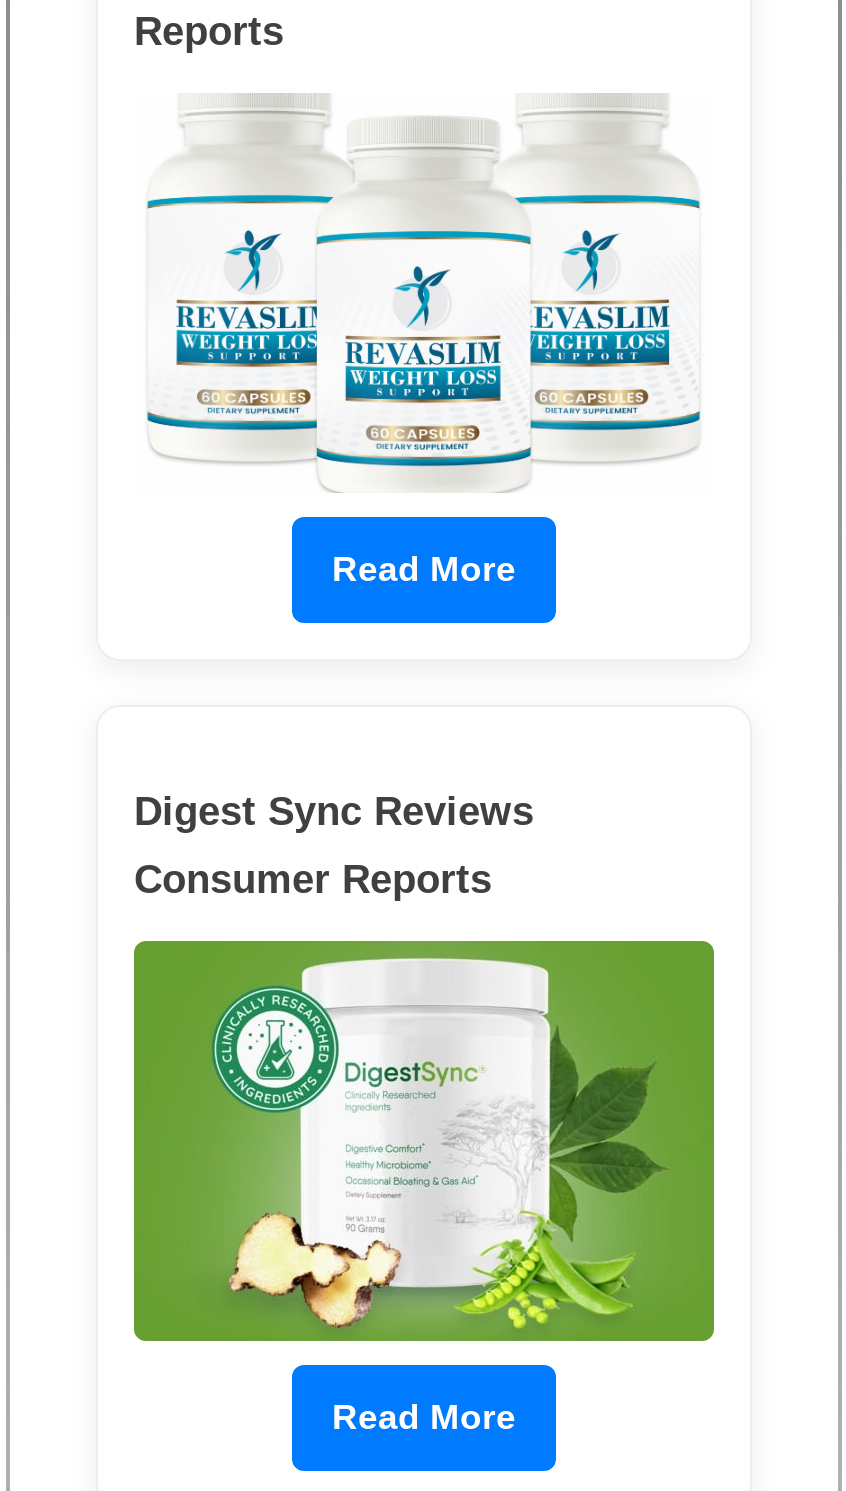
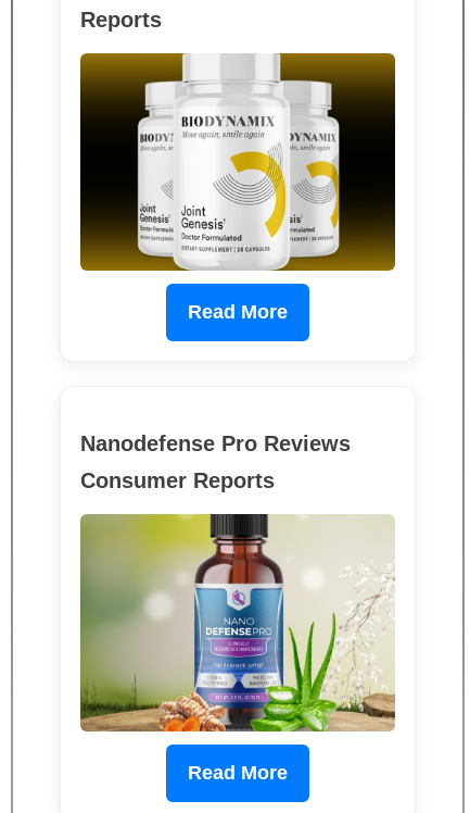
[134,93,714,493] [image] -> [79,52,396,272] [image]
[134,789,534,833] Digest Sync Reviews -> [80,431,351,455] Nanodefense Pro Reviews
[134,939,716,1343] [image] -> [80,513,395,733] [image]

